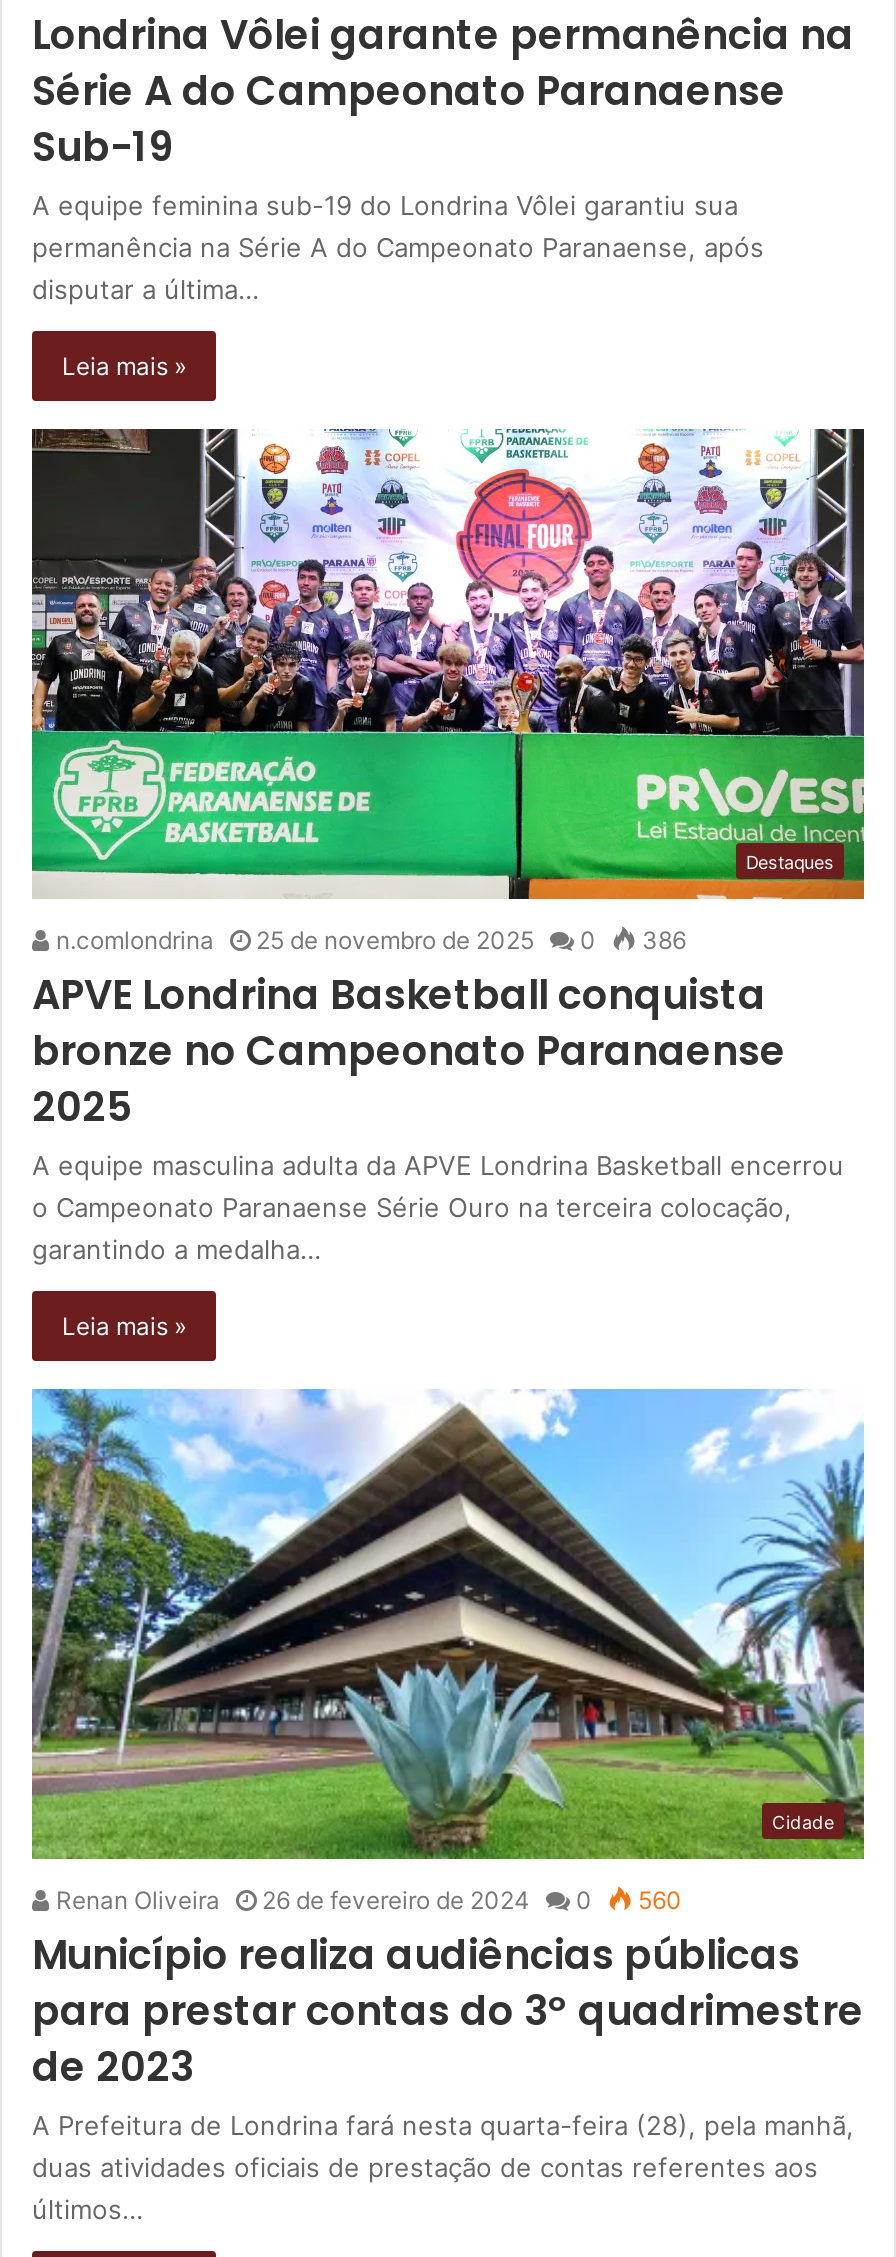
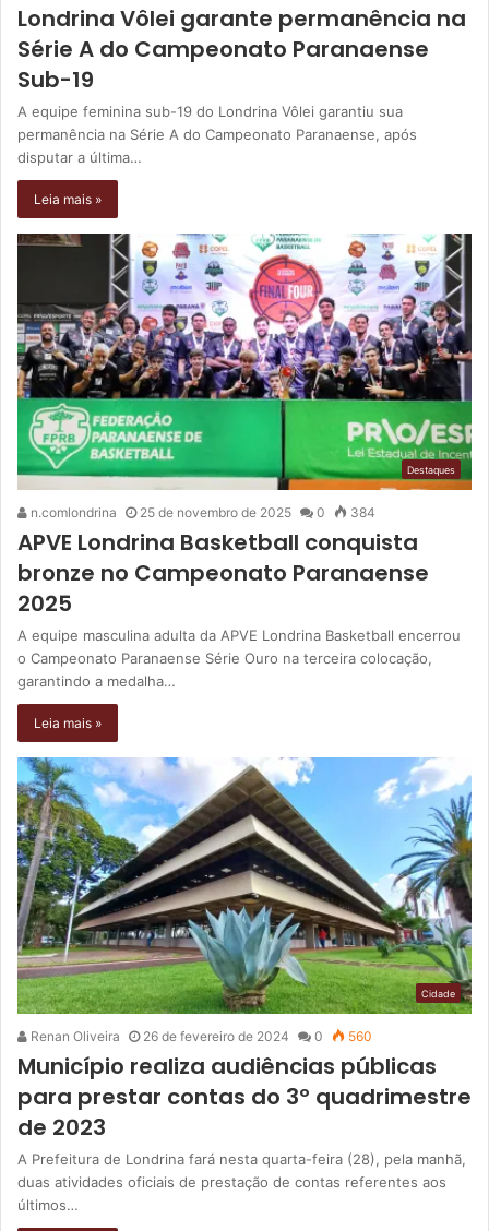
[50,925,686,955] n.comlondrina 25 de novembro de 2025 0 386 -> [27,504,375,521] n.comlondrina 25 de novembro de 2025 0 384

